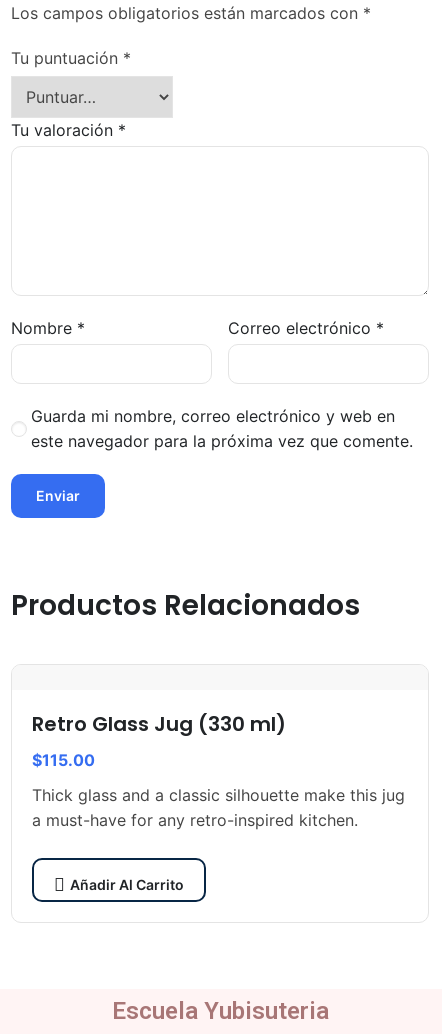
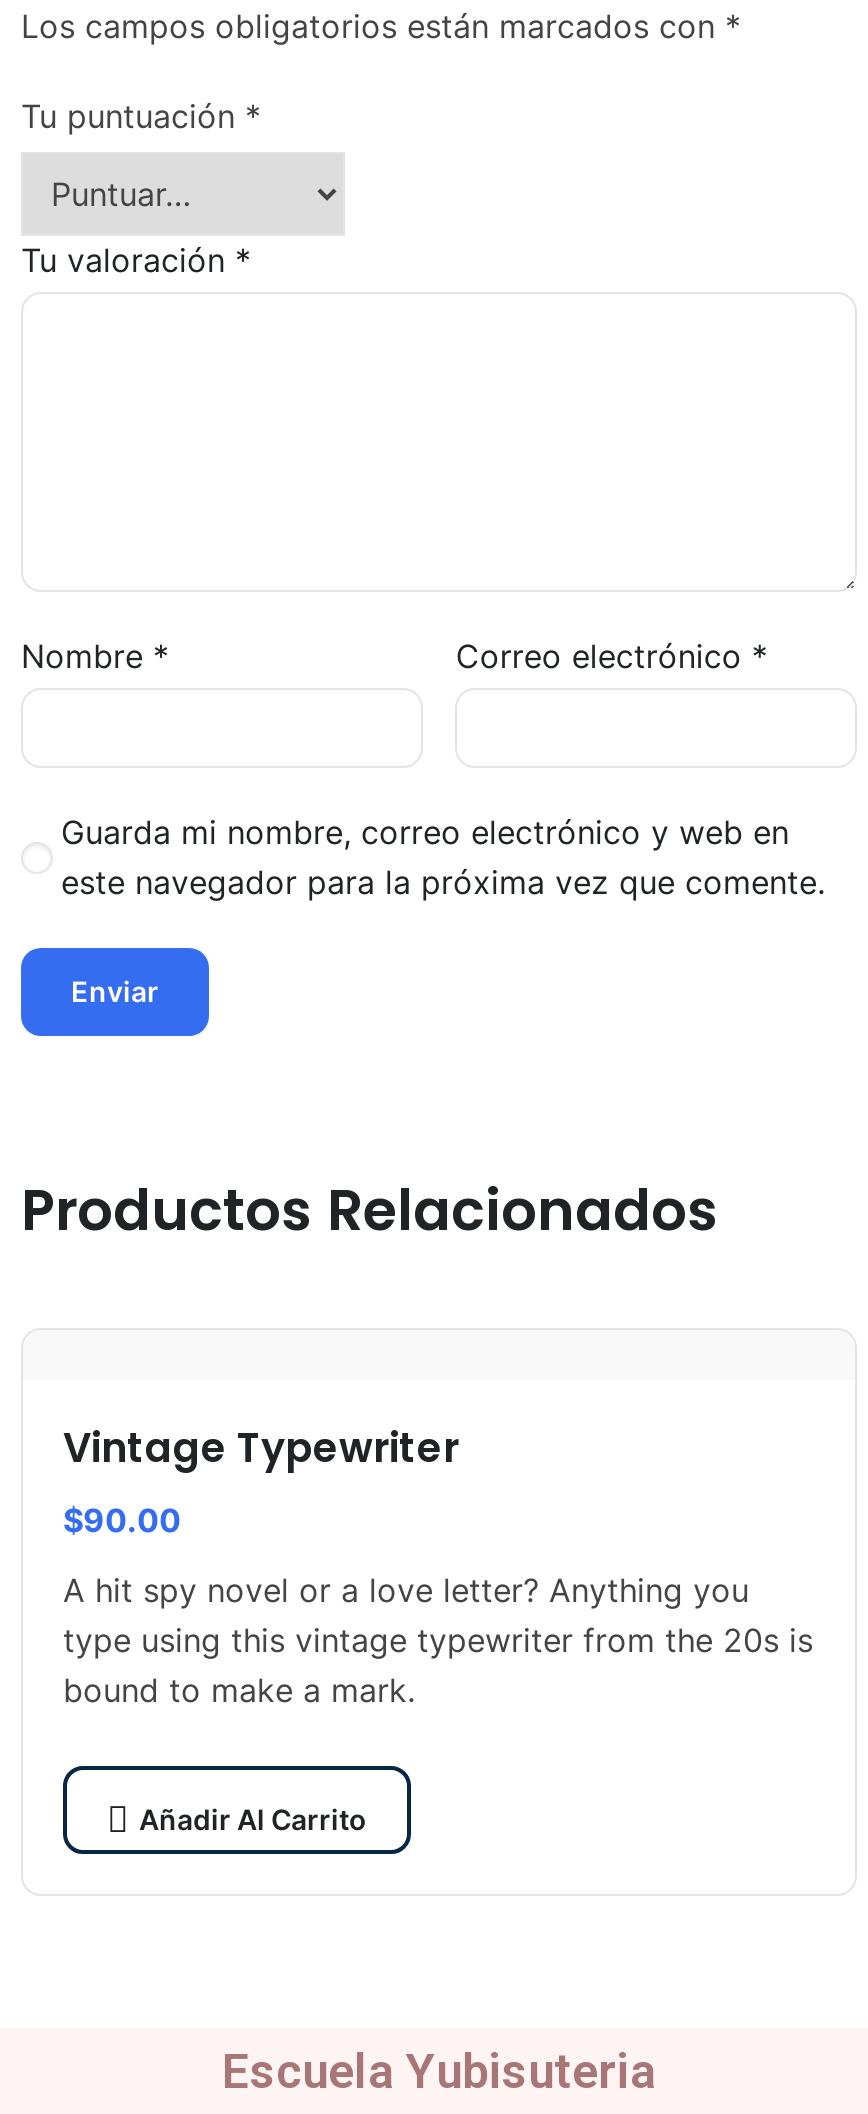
[32,710,286,770] Retro Glass Jug (330 ml) | $115.00 -> [63,1420,459,1540] Vintage Typewriter | $90.00
[32,785,405,830] Thick glass and a classic silhouette make this jug | a must-have for any retro-inspired kitchen. -> [63,1570,813,1710] A hit spy novel or a love letter? Anything you | type using this vintage typewriter from the 20s is | bound to make a mark.

